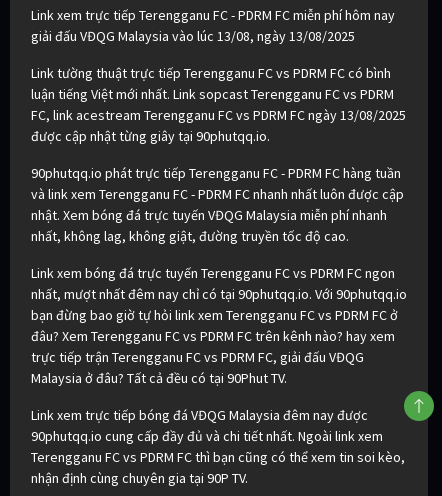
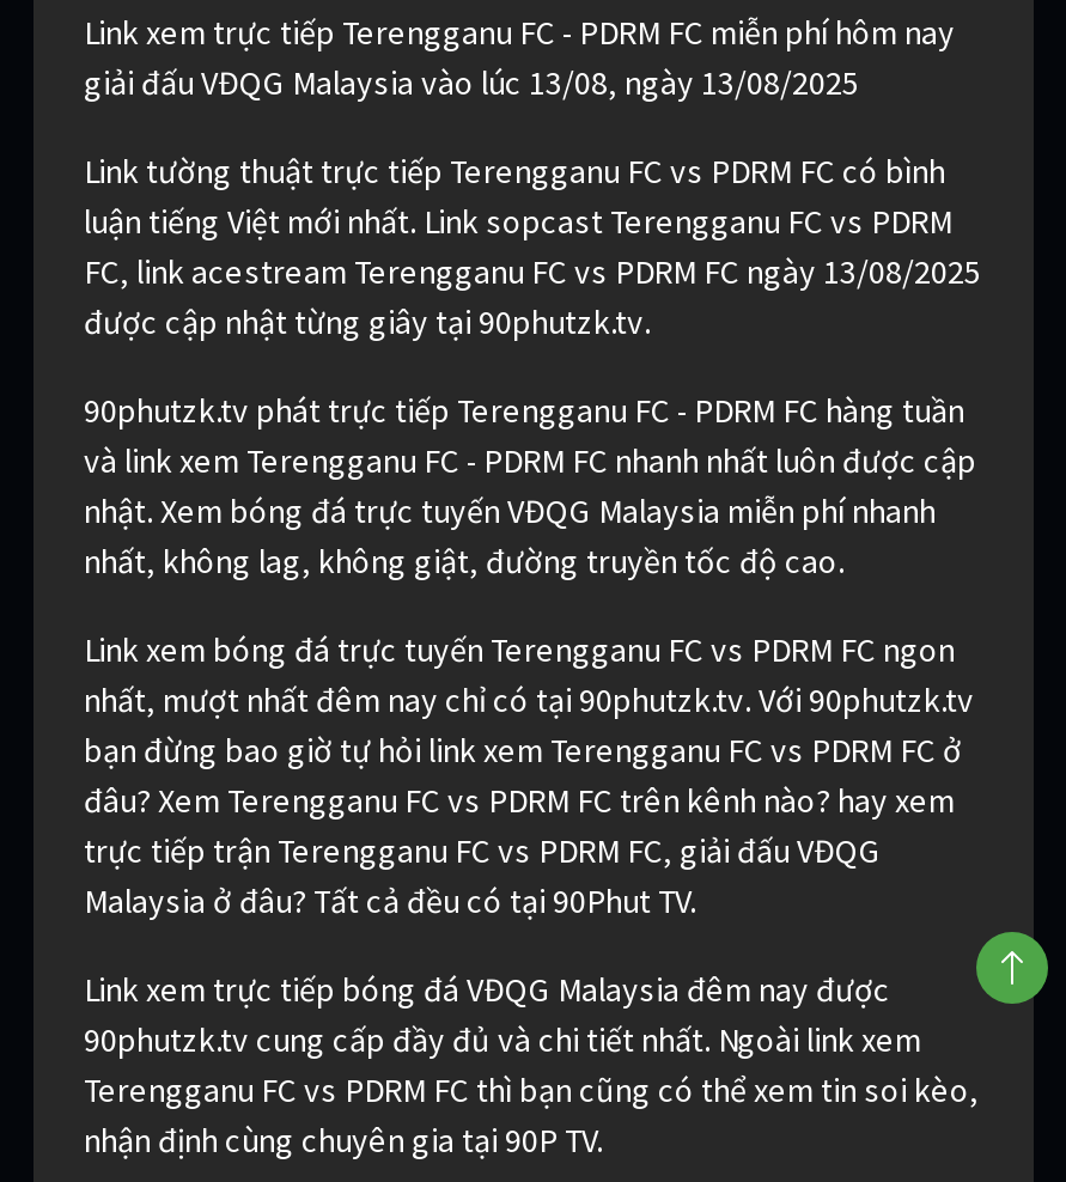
[31,127,270,145] được cập nhật từng giây tại 90phutqq.io. -> [84,301,651,344] được cập nhật từng giây tại 90phutzk.tv.
[31,164,401,182] 90phutqq.io phát trực tiếp Terengganu FC - PDRM FC hàng tuần -> [84,390,964,433] 90phutzk.tv phát trực tiếp Terengganu FC - PDRM FC hàng tuần
[31,285,407,303] nhất, mượt nhất đêm nay chỉ có tại 90phutqq.io. Với 90phutqq.io -> [84,679,974,722] nhất, mượt nhất đêm nay chỉ có tại 90phutzk.tv. Với 90phutzk.tv
[31,427,383,445] 90phutqq.io cung cấp đầy đủ và chi tiết nhất. Ngoài link xem -> [84,1019,921,1062] 90phutzk.tv cung cấp đầy đủ và chi tiết nhất. Ngoài link xem

